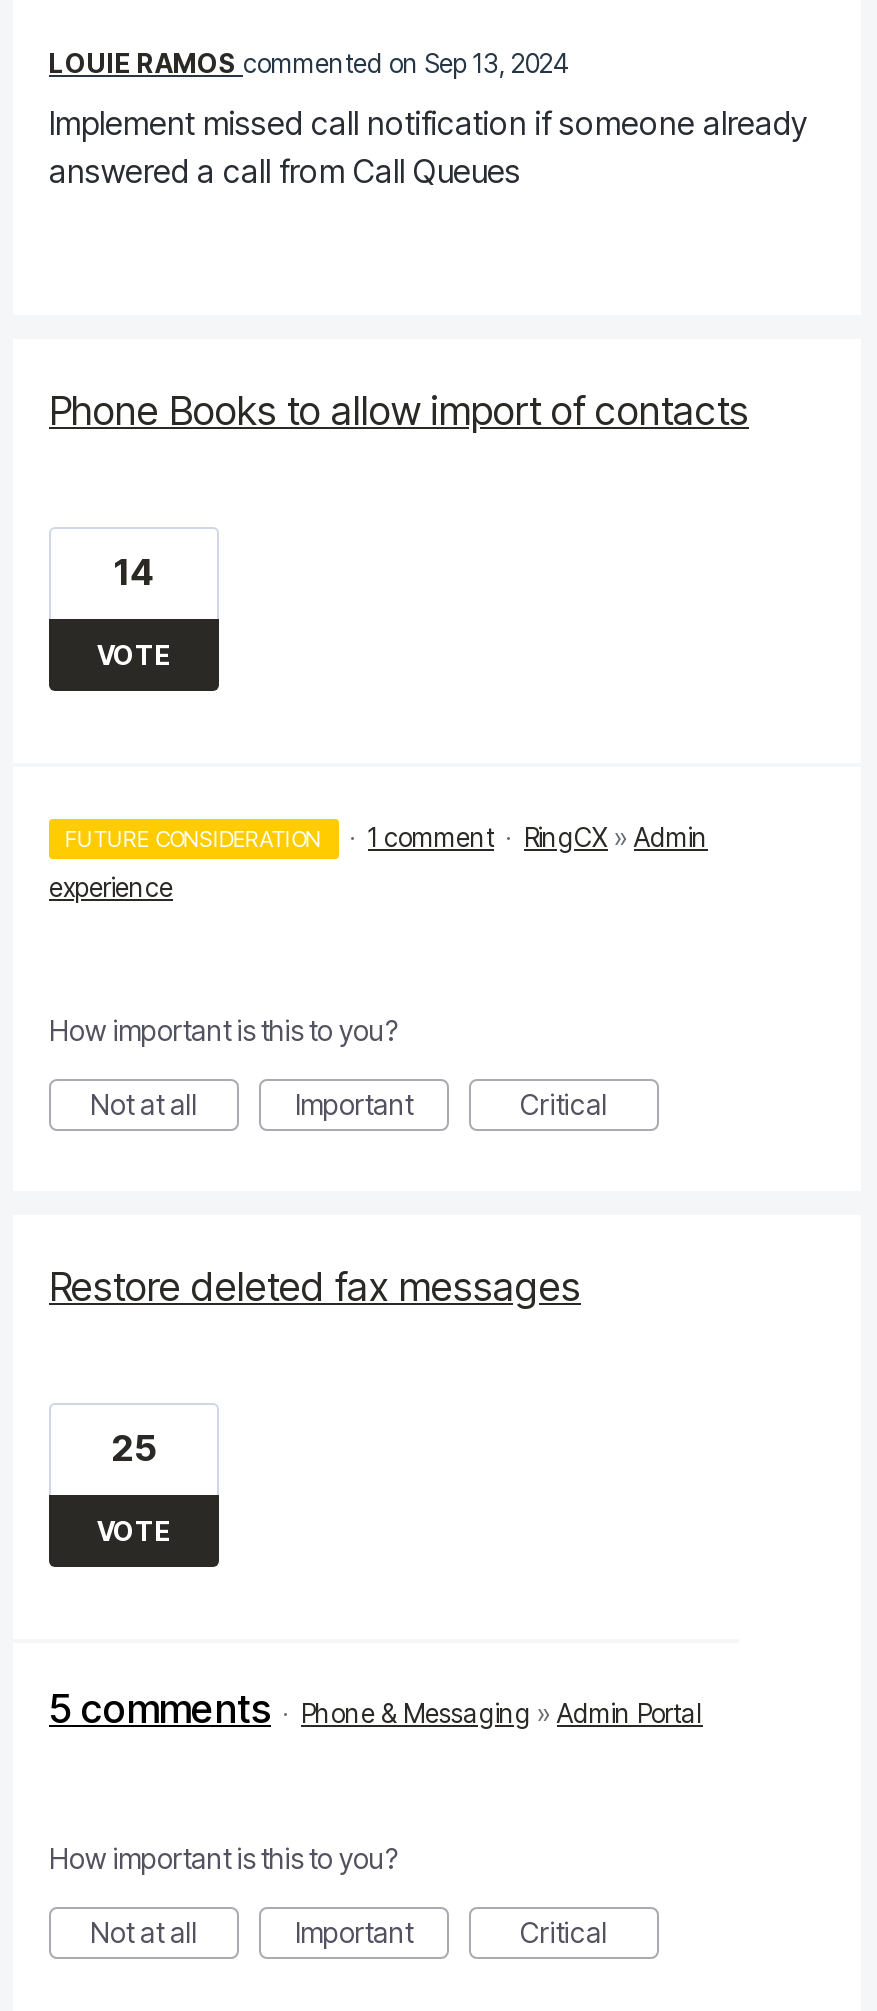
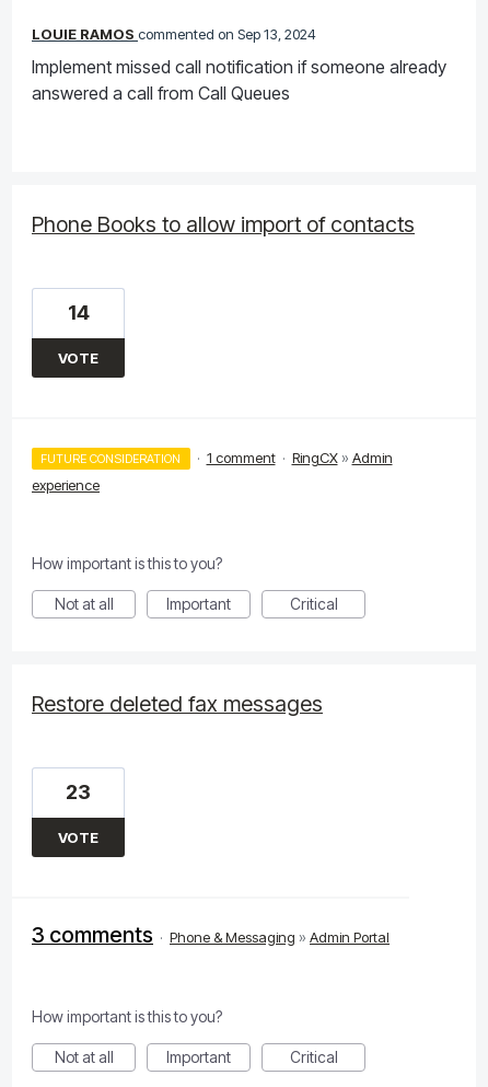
[112,1427,156,1469] 25 -> [66,780,91,803] 23
[49,1685,703,1733] 5 comments · Phone & Messaging » Admin Portal -> [32,922,390,948] 3 comments · Phone & Messaging » Admin Portal

